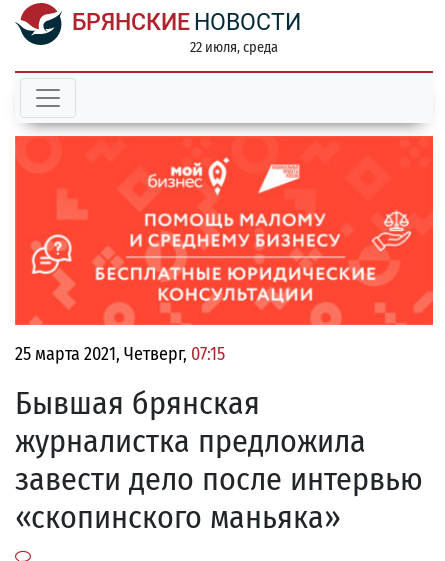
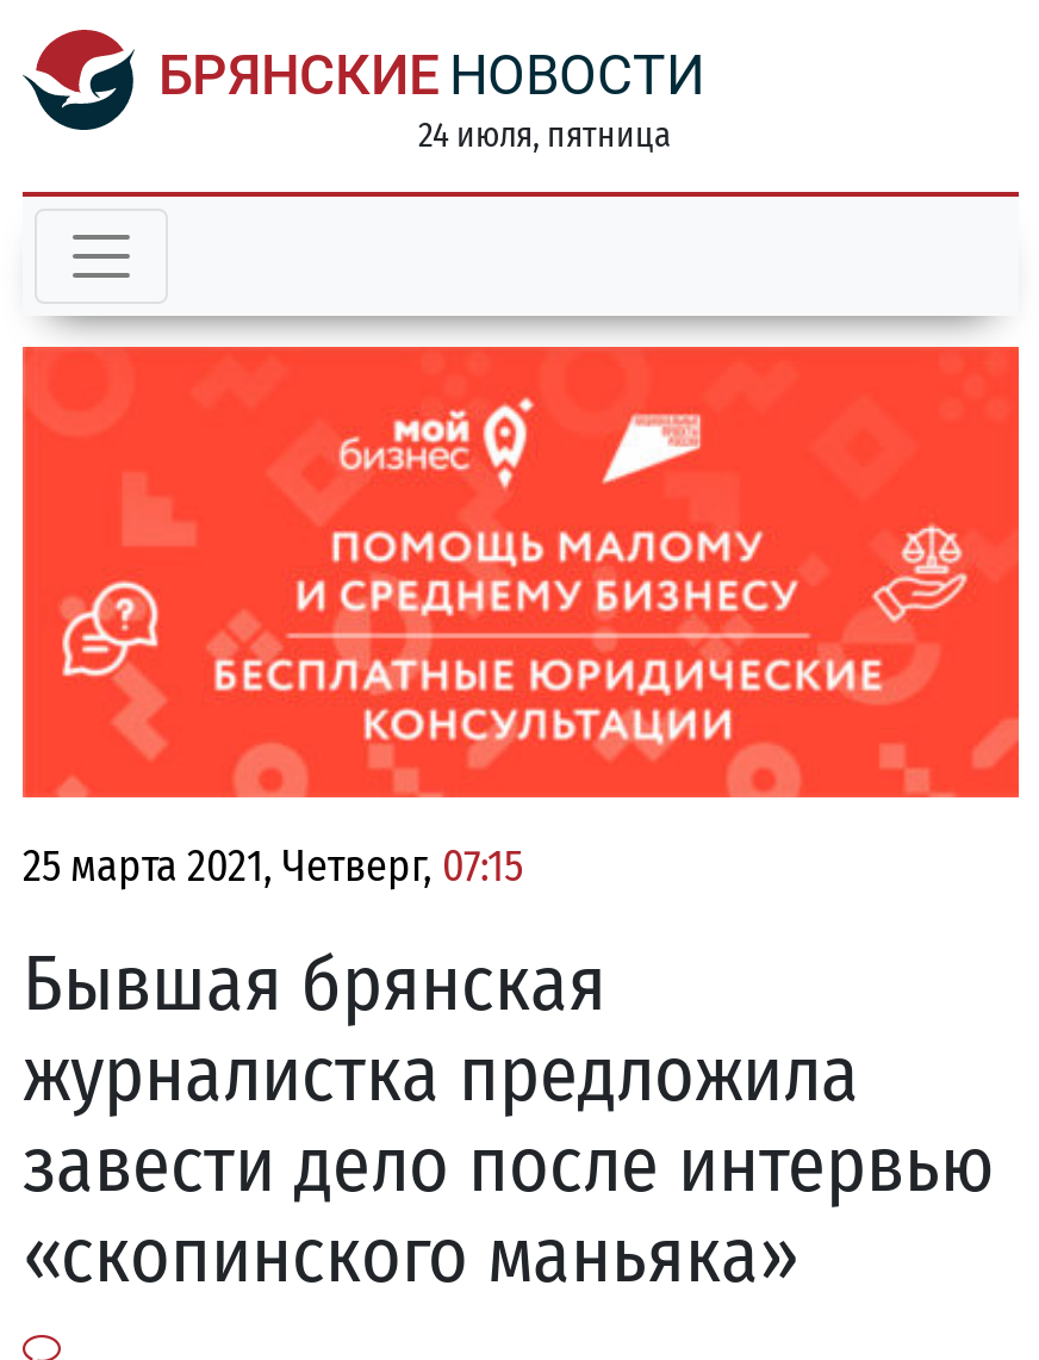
[190,39,278,56] 22 июля, среда -> [418,116,671,156] 24 июля, пятница

